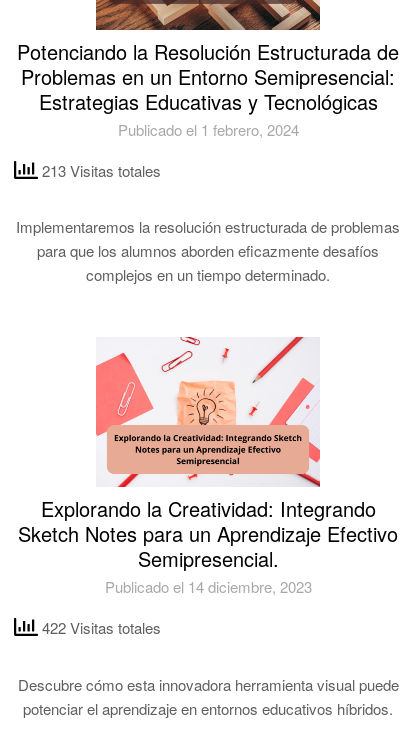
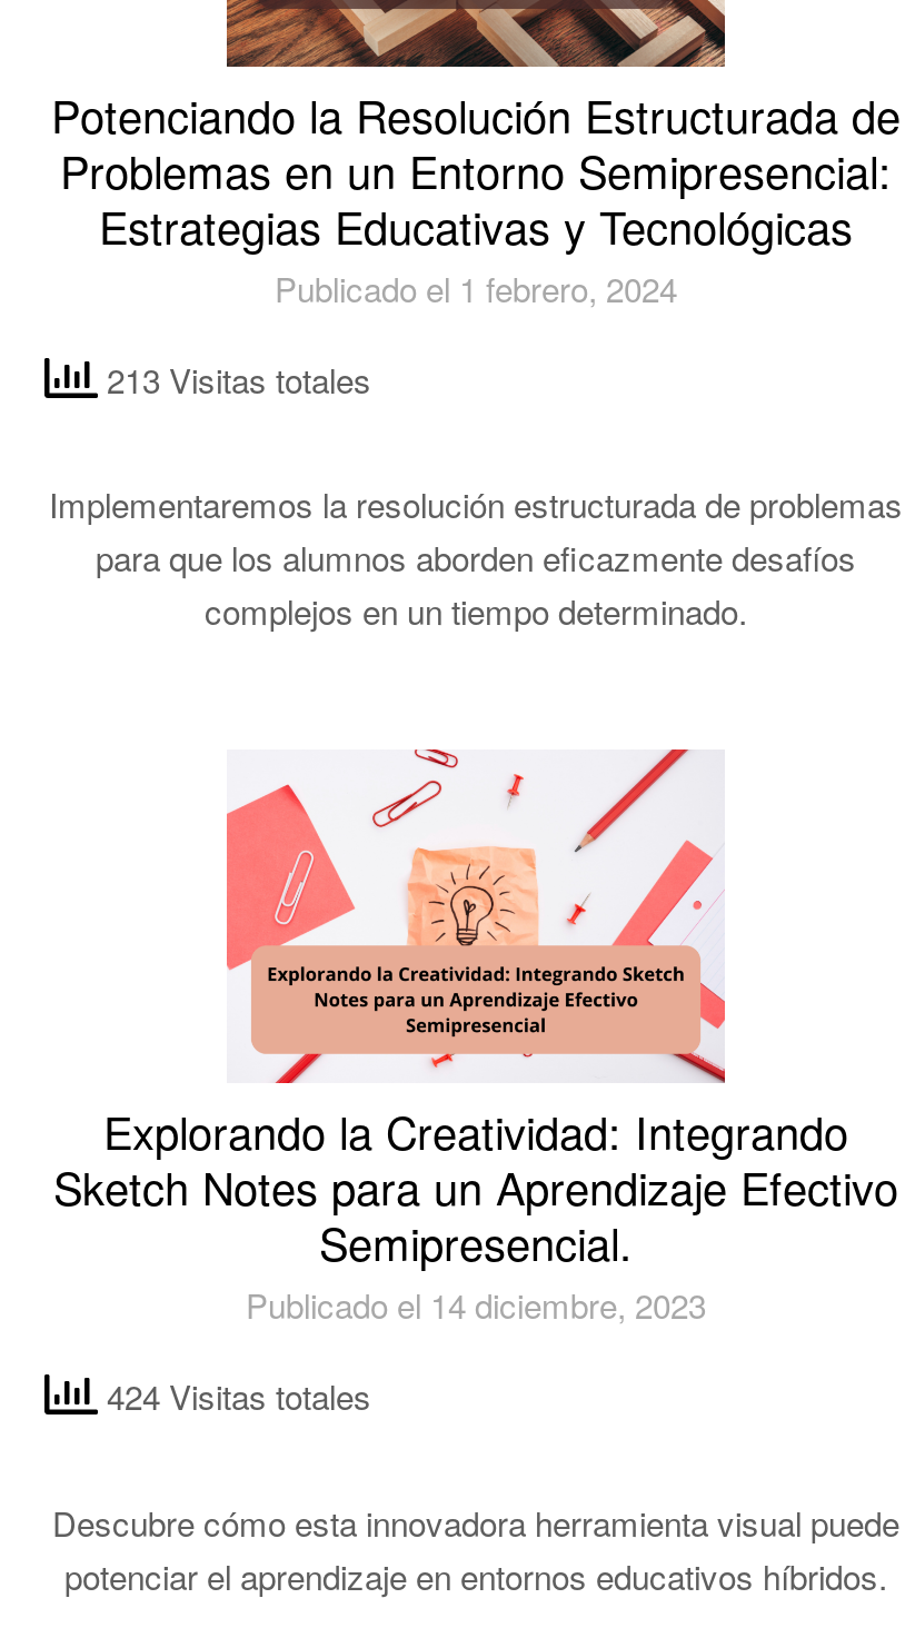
[38,617,161,638] 422 Visitas totales -> [98,1372,371,1419] 424 Visitas totales

